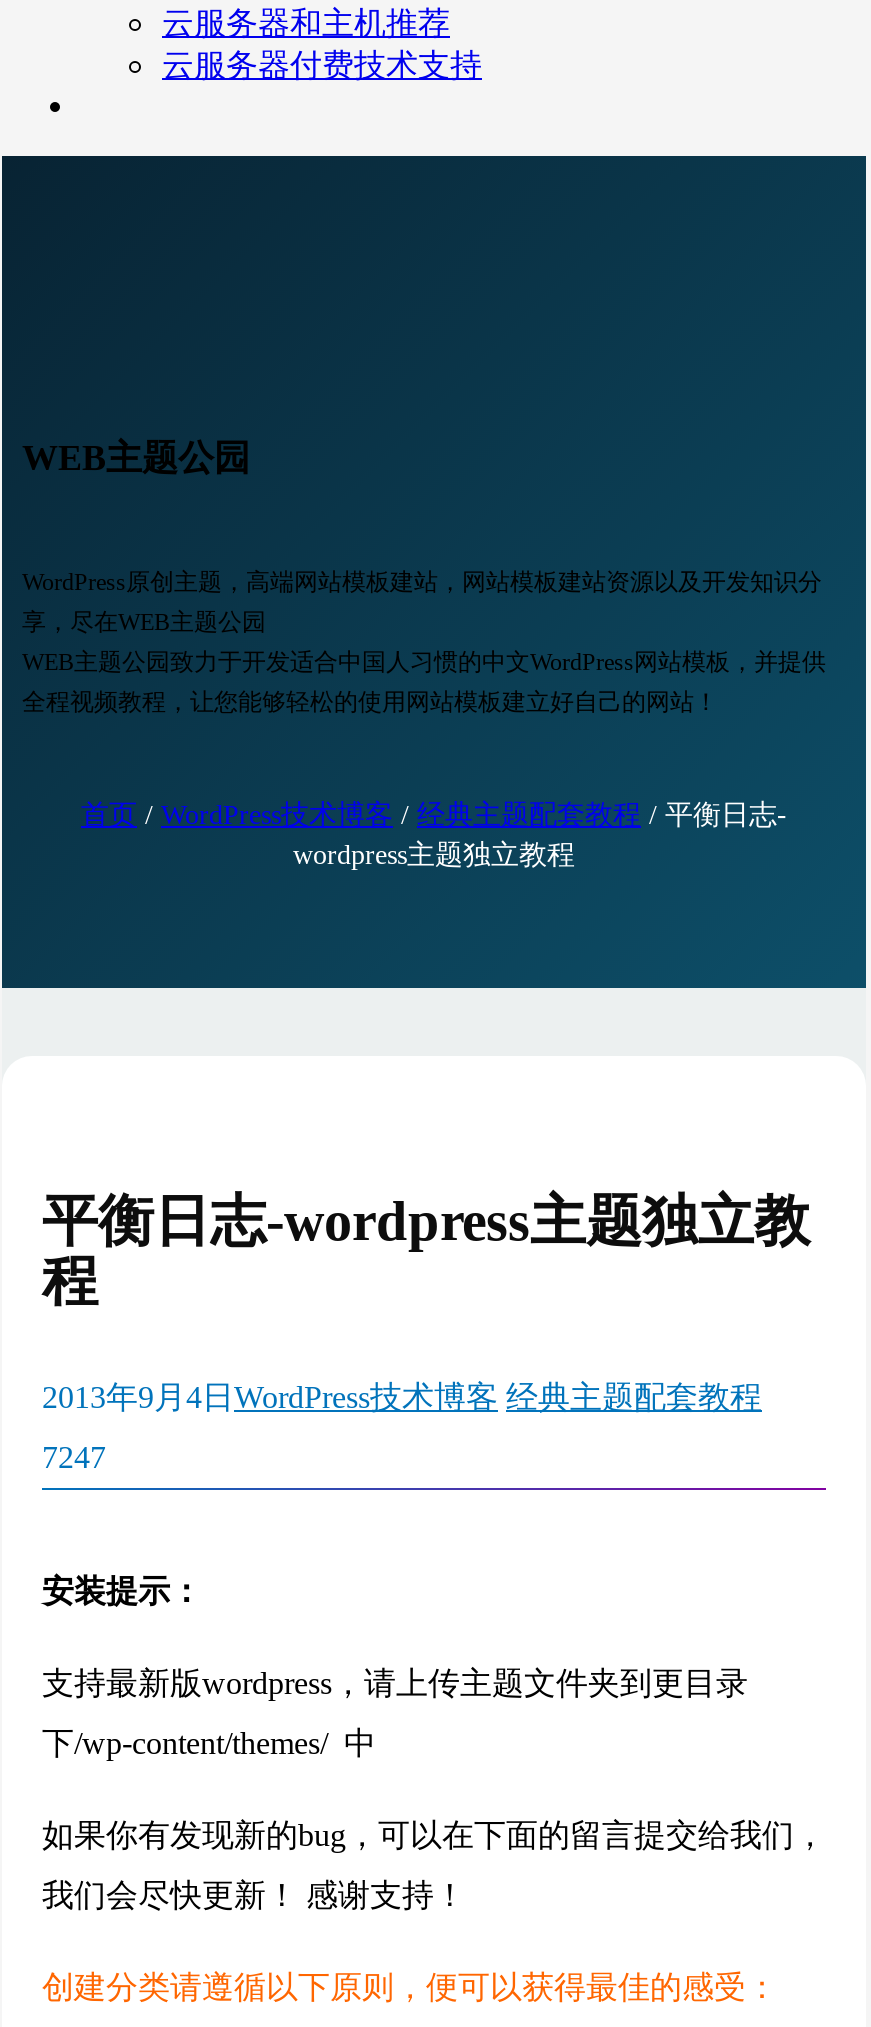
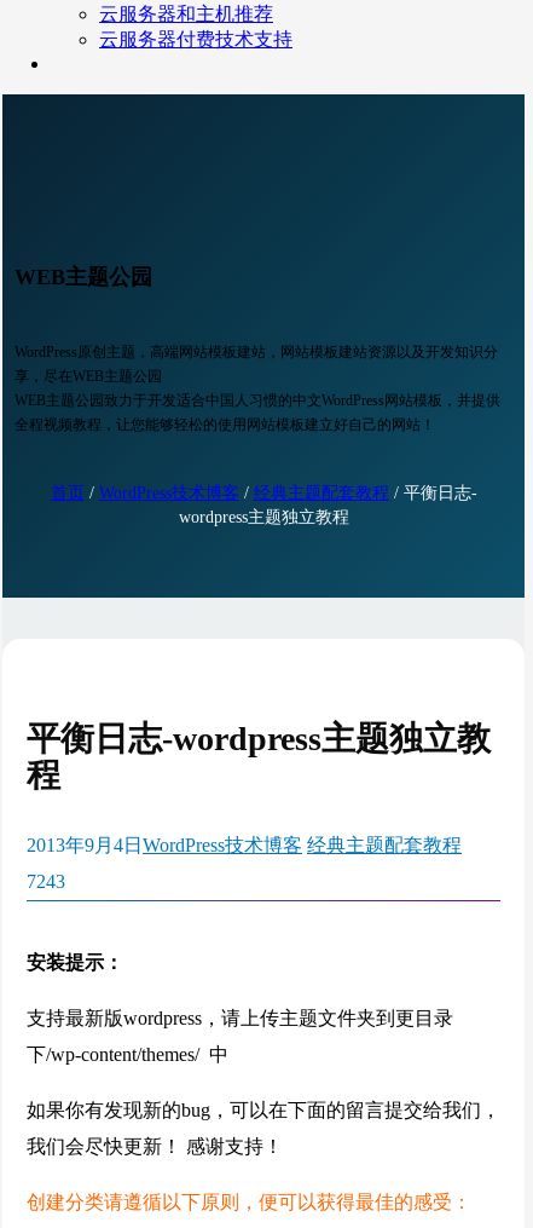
[42,1439,106,1473] 7247 -> [27,871,65,891] 7243

